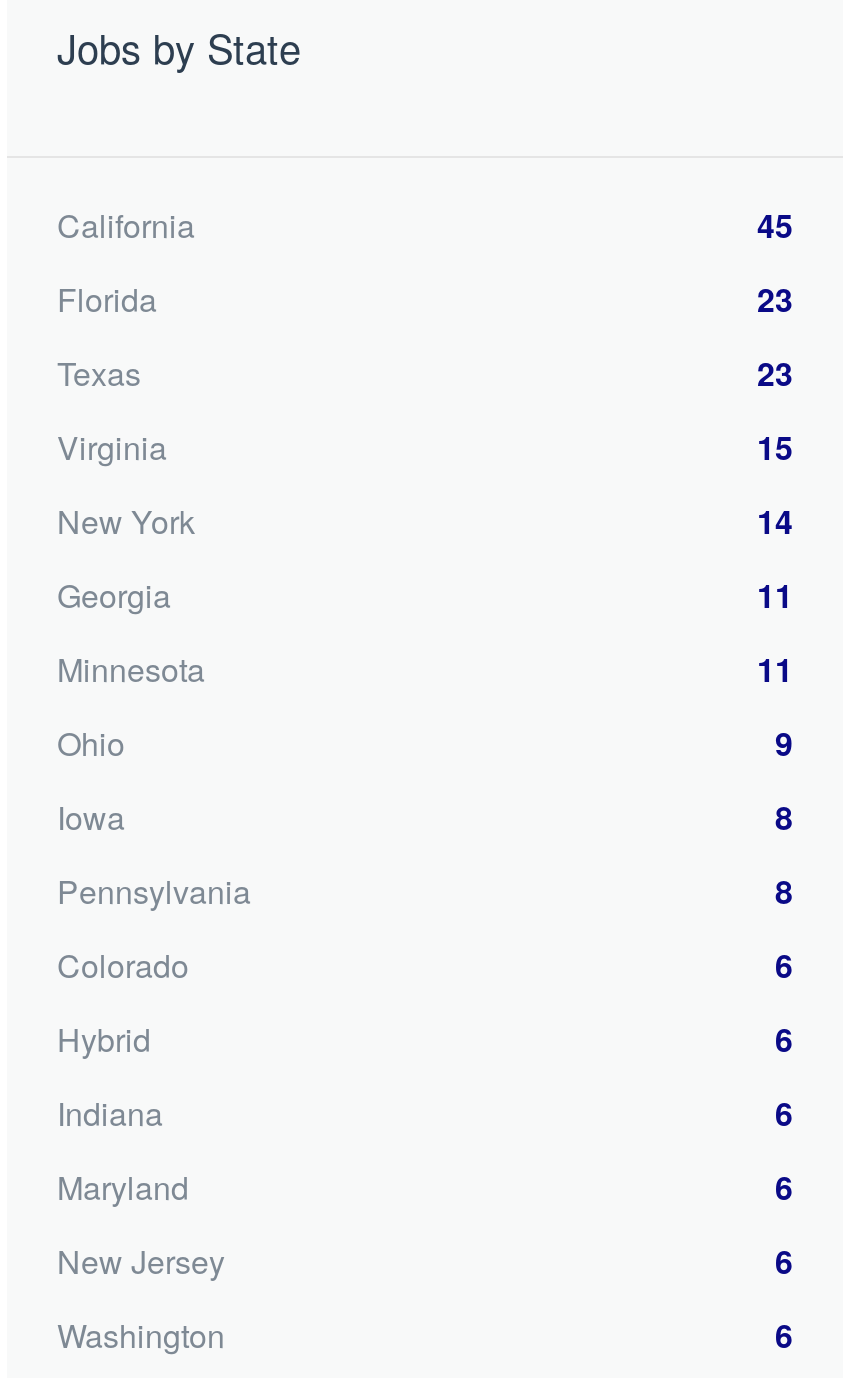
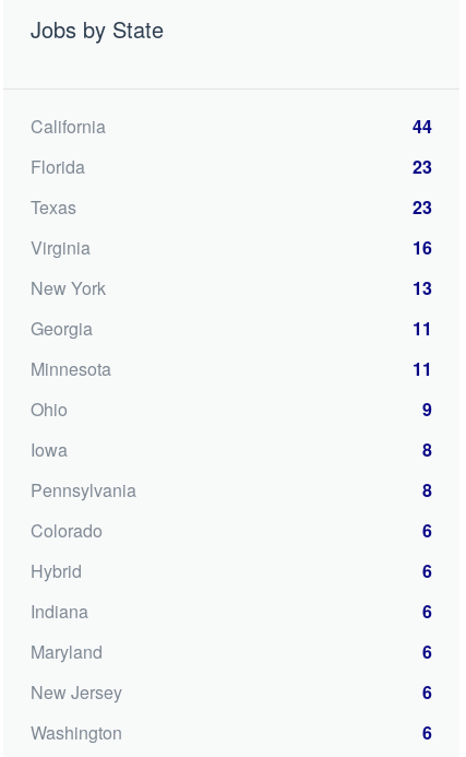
[757,202,793,248] 45 -> [413,114,432,139] 44
[757,424,793,470] 15 -> [413,235,432,260] 16
[757,498,793,544] 14 -> [413,275,432,300] 13

